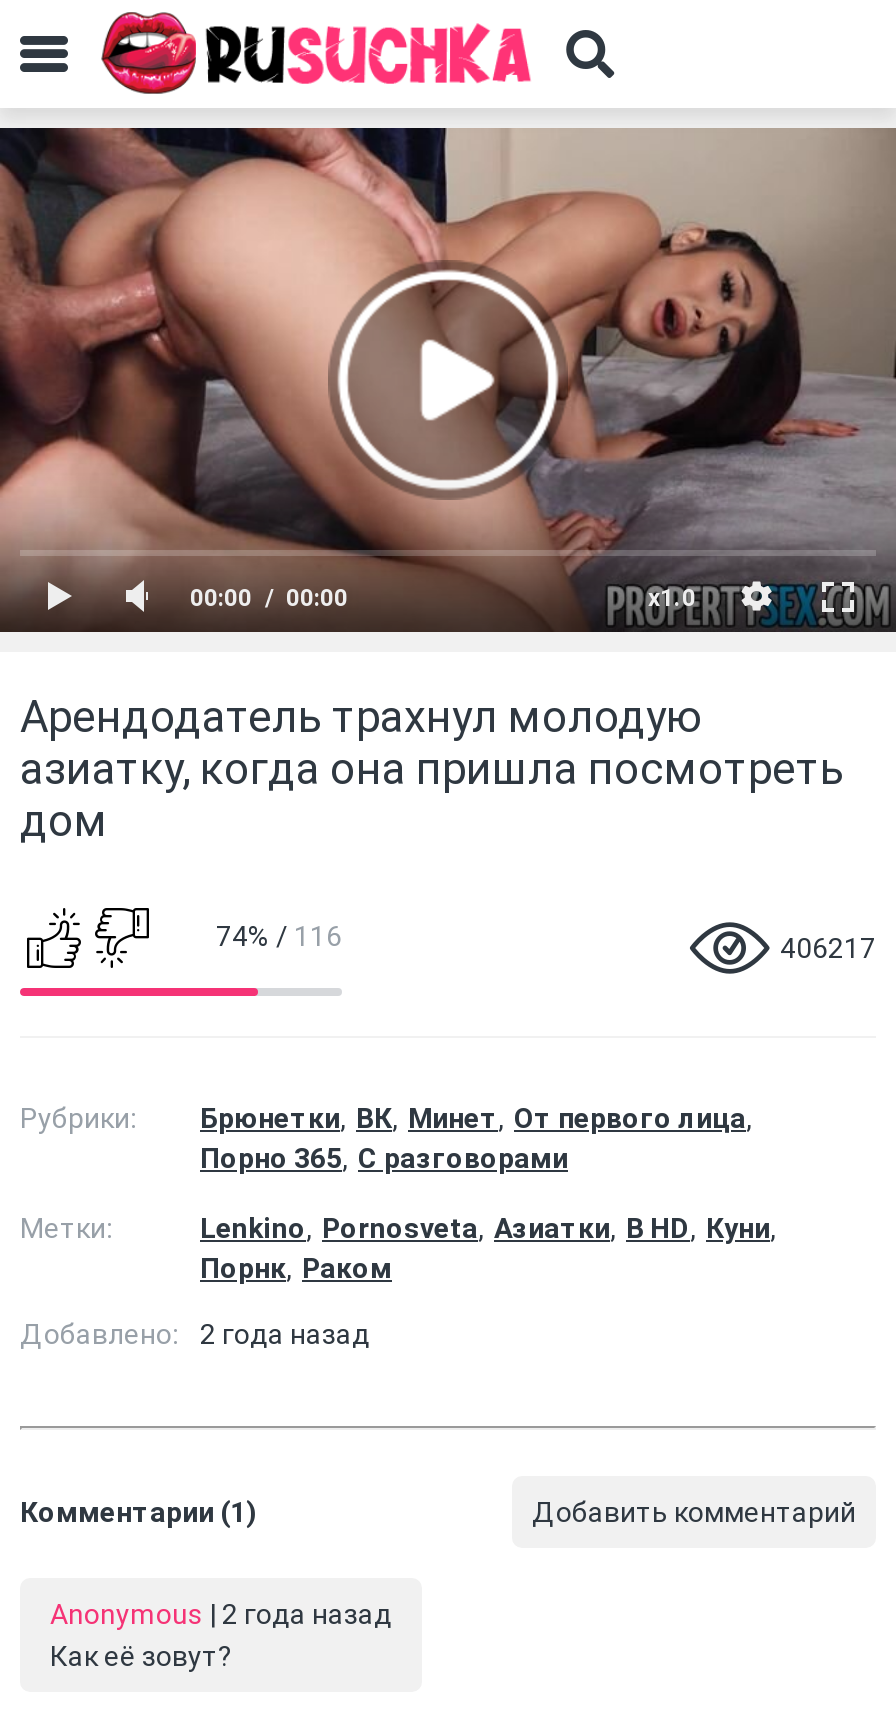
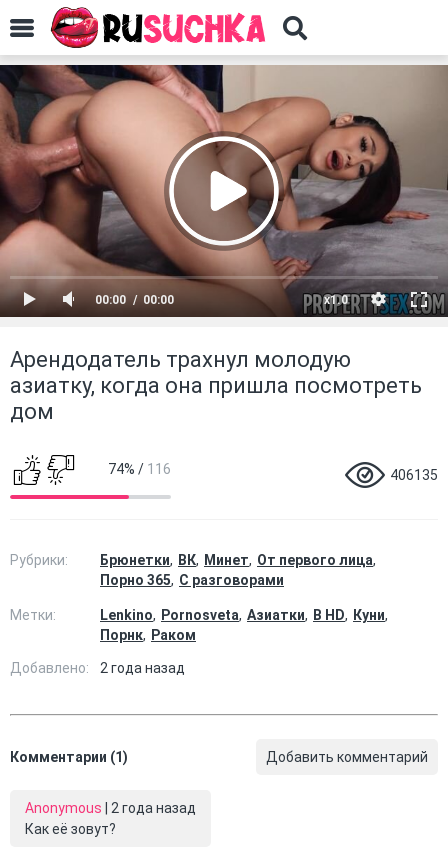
[780,932,876,964] 406217 -> [390,467,438,483] 406135

